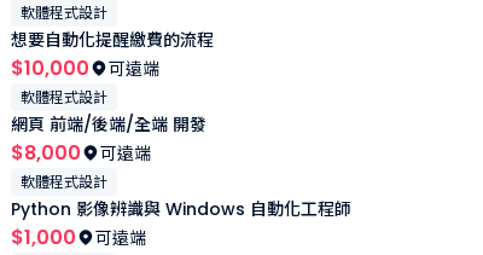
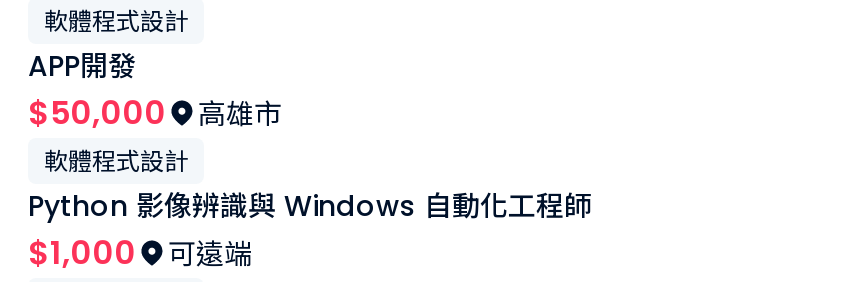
[11,28,214,167] 想要自動化提醒繳費的流程 | $10,000 | 可遠端 | 軟體程式設計 | 網頁 前端/後端/全端 開發 | $8,000 | 可遠端 -> [28,46,282,136] APP開發 | $50,000 | 高雄市

